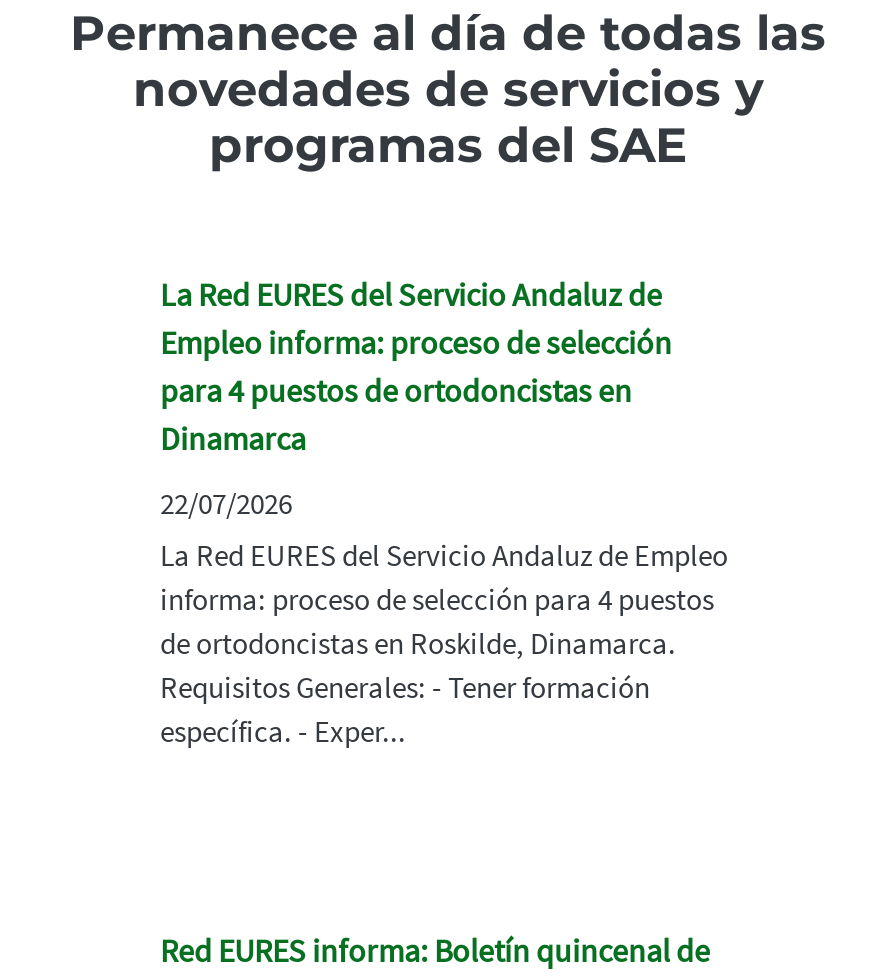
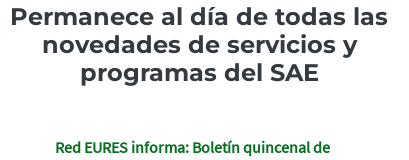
[160,274,728,750] La Red EURES del Servicio Andaluz de | Empleo informa: proceso de selección | para 4 puestos de ortodoncistas en | Dinamarca | 22/07/2026 | La Red EURES del Servicio Andaluz de Empleo | informa: proceso de selección para 4 puestos | de ortodoncistas en Roskilde, Dinamarca. | Requisitos Generales: - Tener formación | específica. - Exper... -> none

